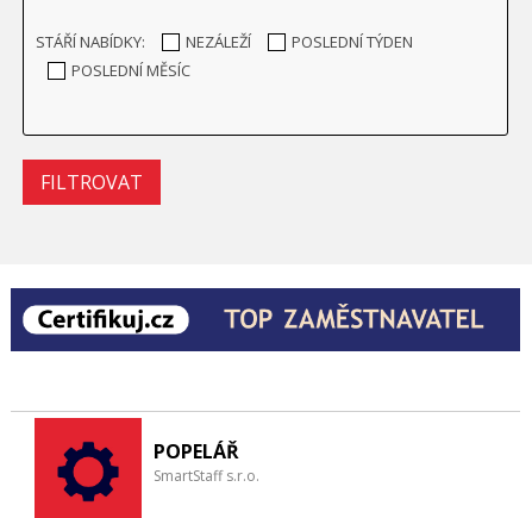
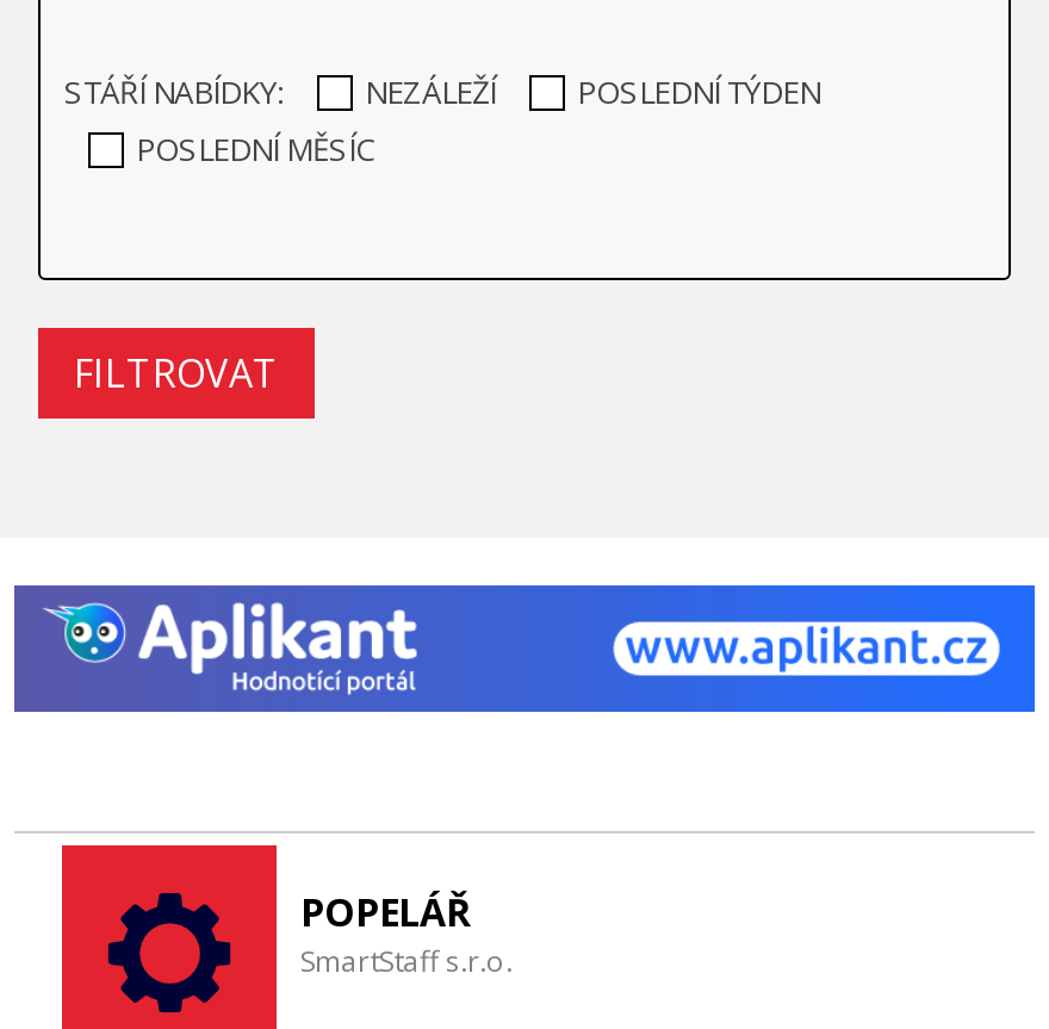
[12,287,521,352] [image] -> [14,583,1037,714] [image]

